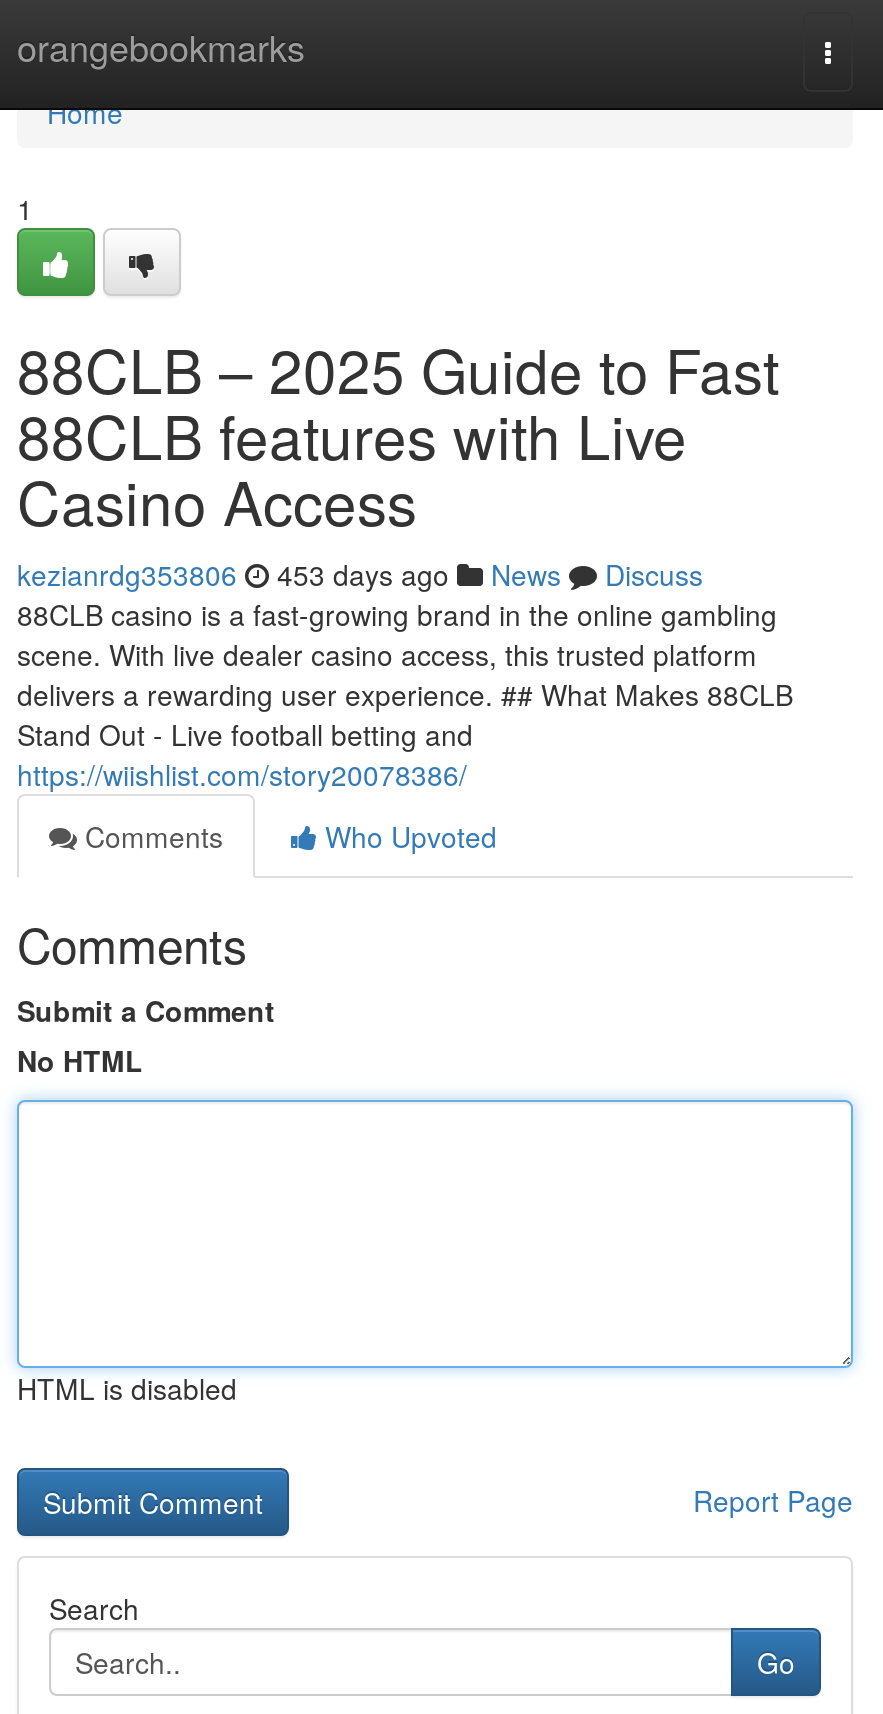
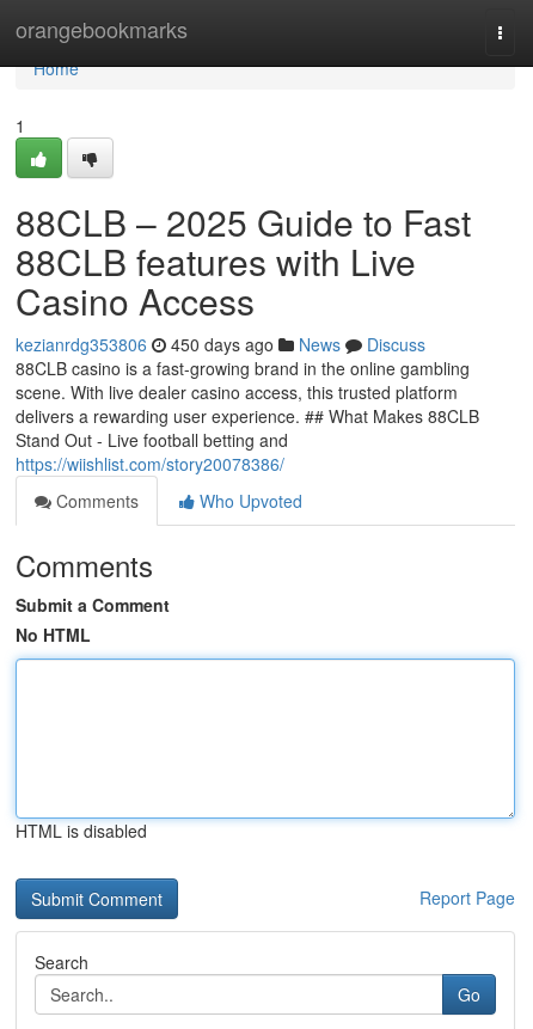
[17,554,703,594] kezianrdg353806 453 days ago News Discuss -> [16,332,425,356] kezianrdg353806 450 days ago News Discuss

